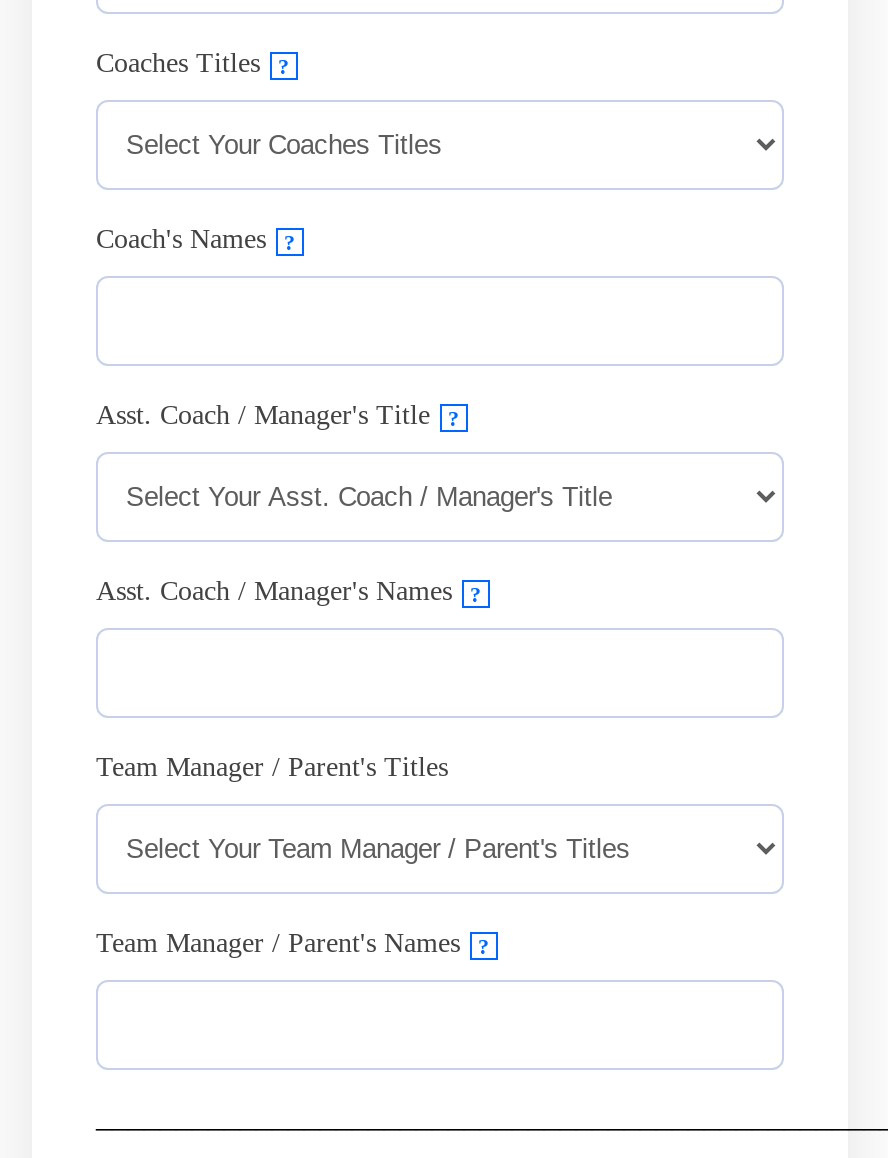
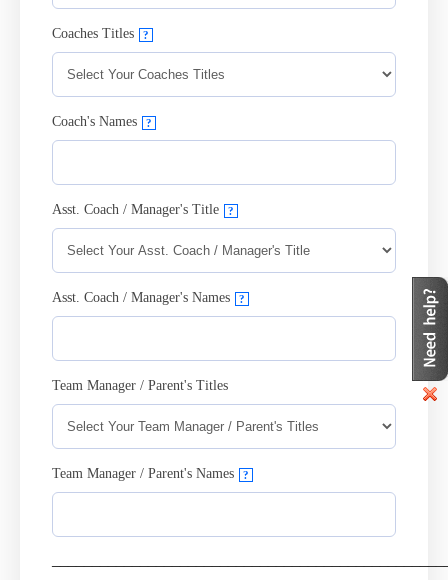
none -> [411,276,445,402] [image]

